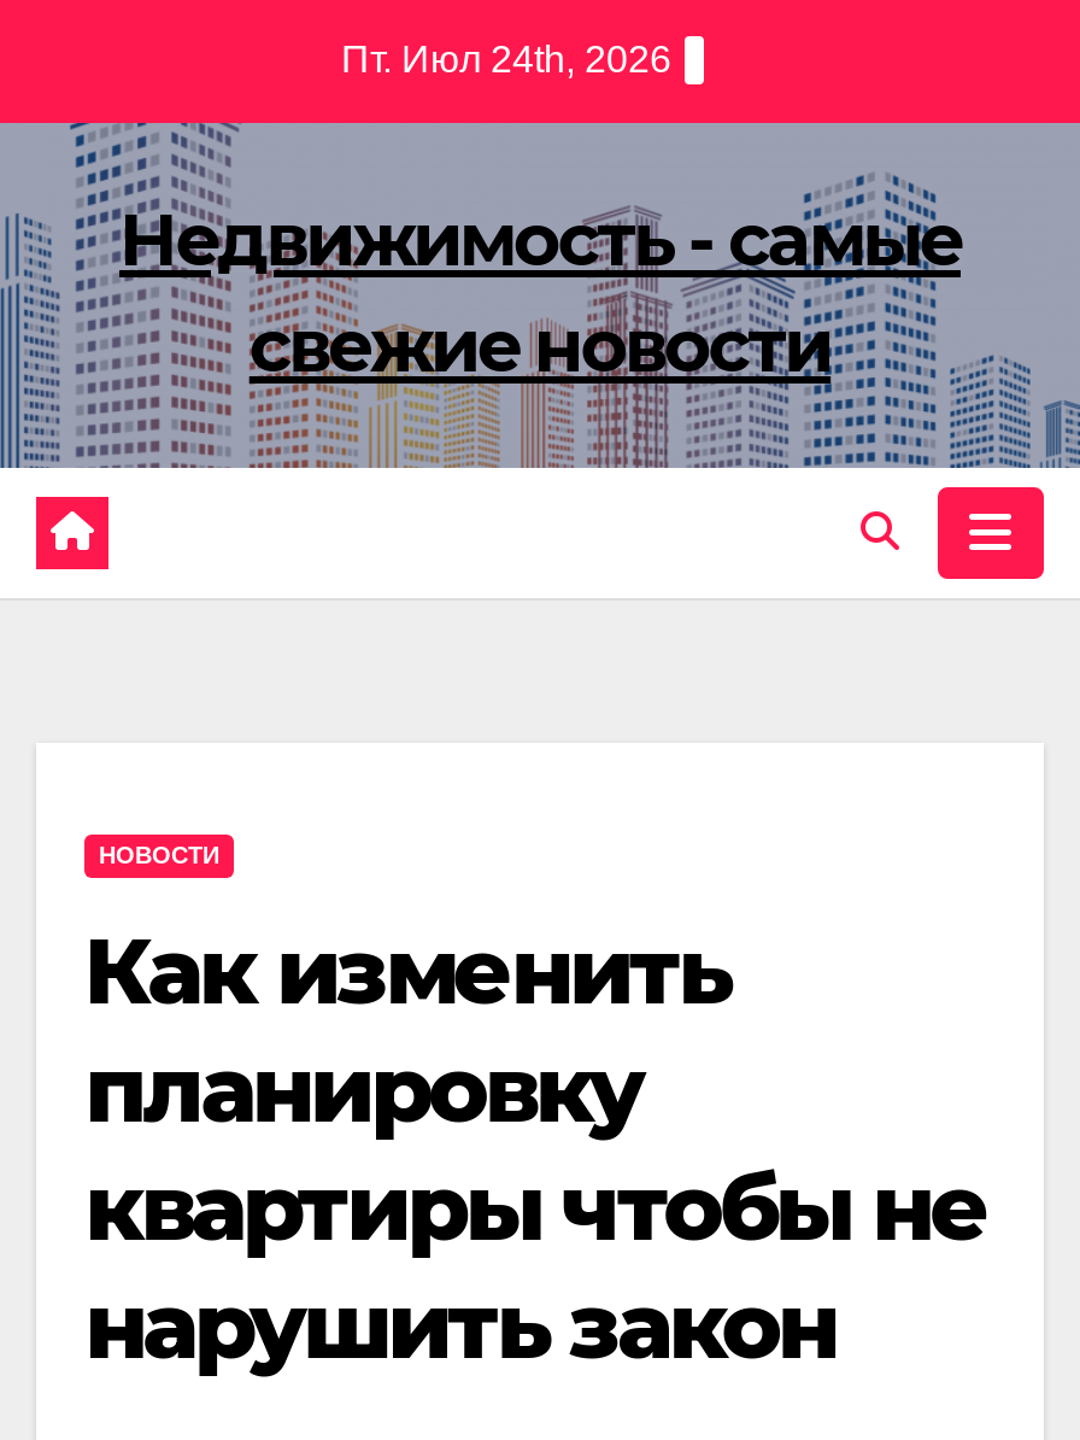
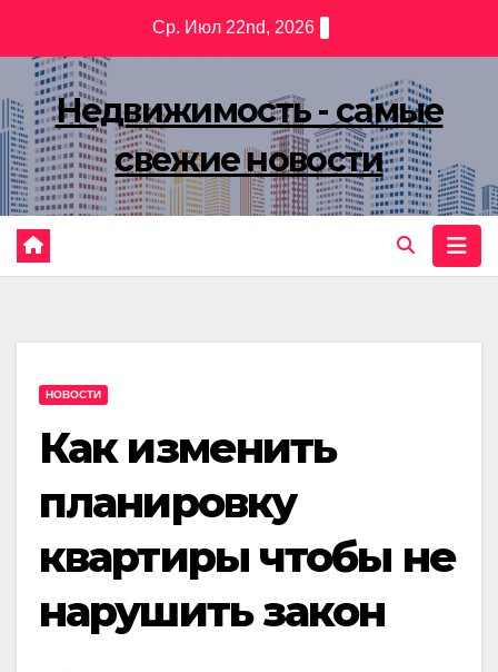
[341,39,671,80] Пт. Июл 24th, 2026 -> [152,18,315,37] Ср. Июл 22nd, 2026

